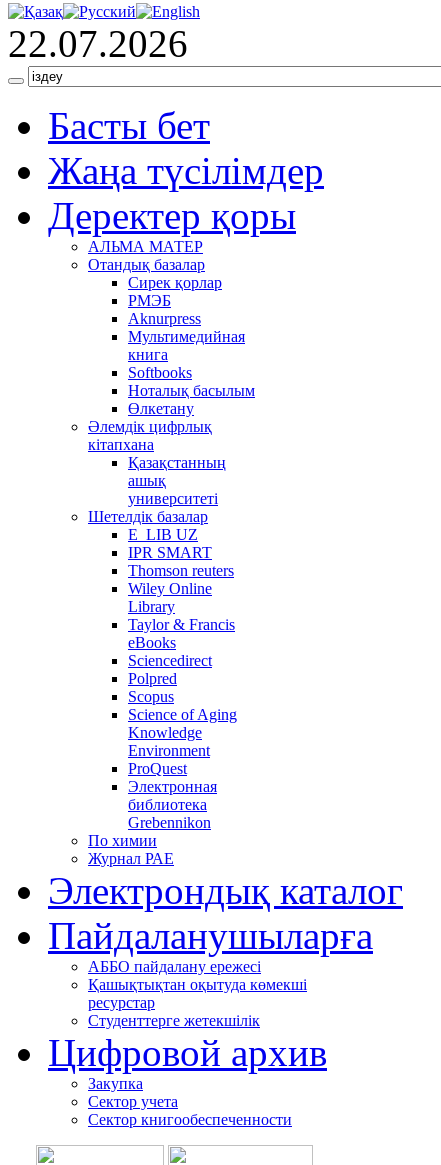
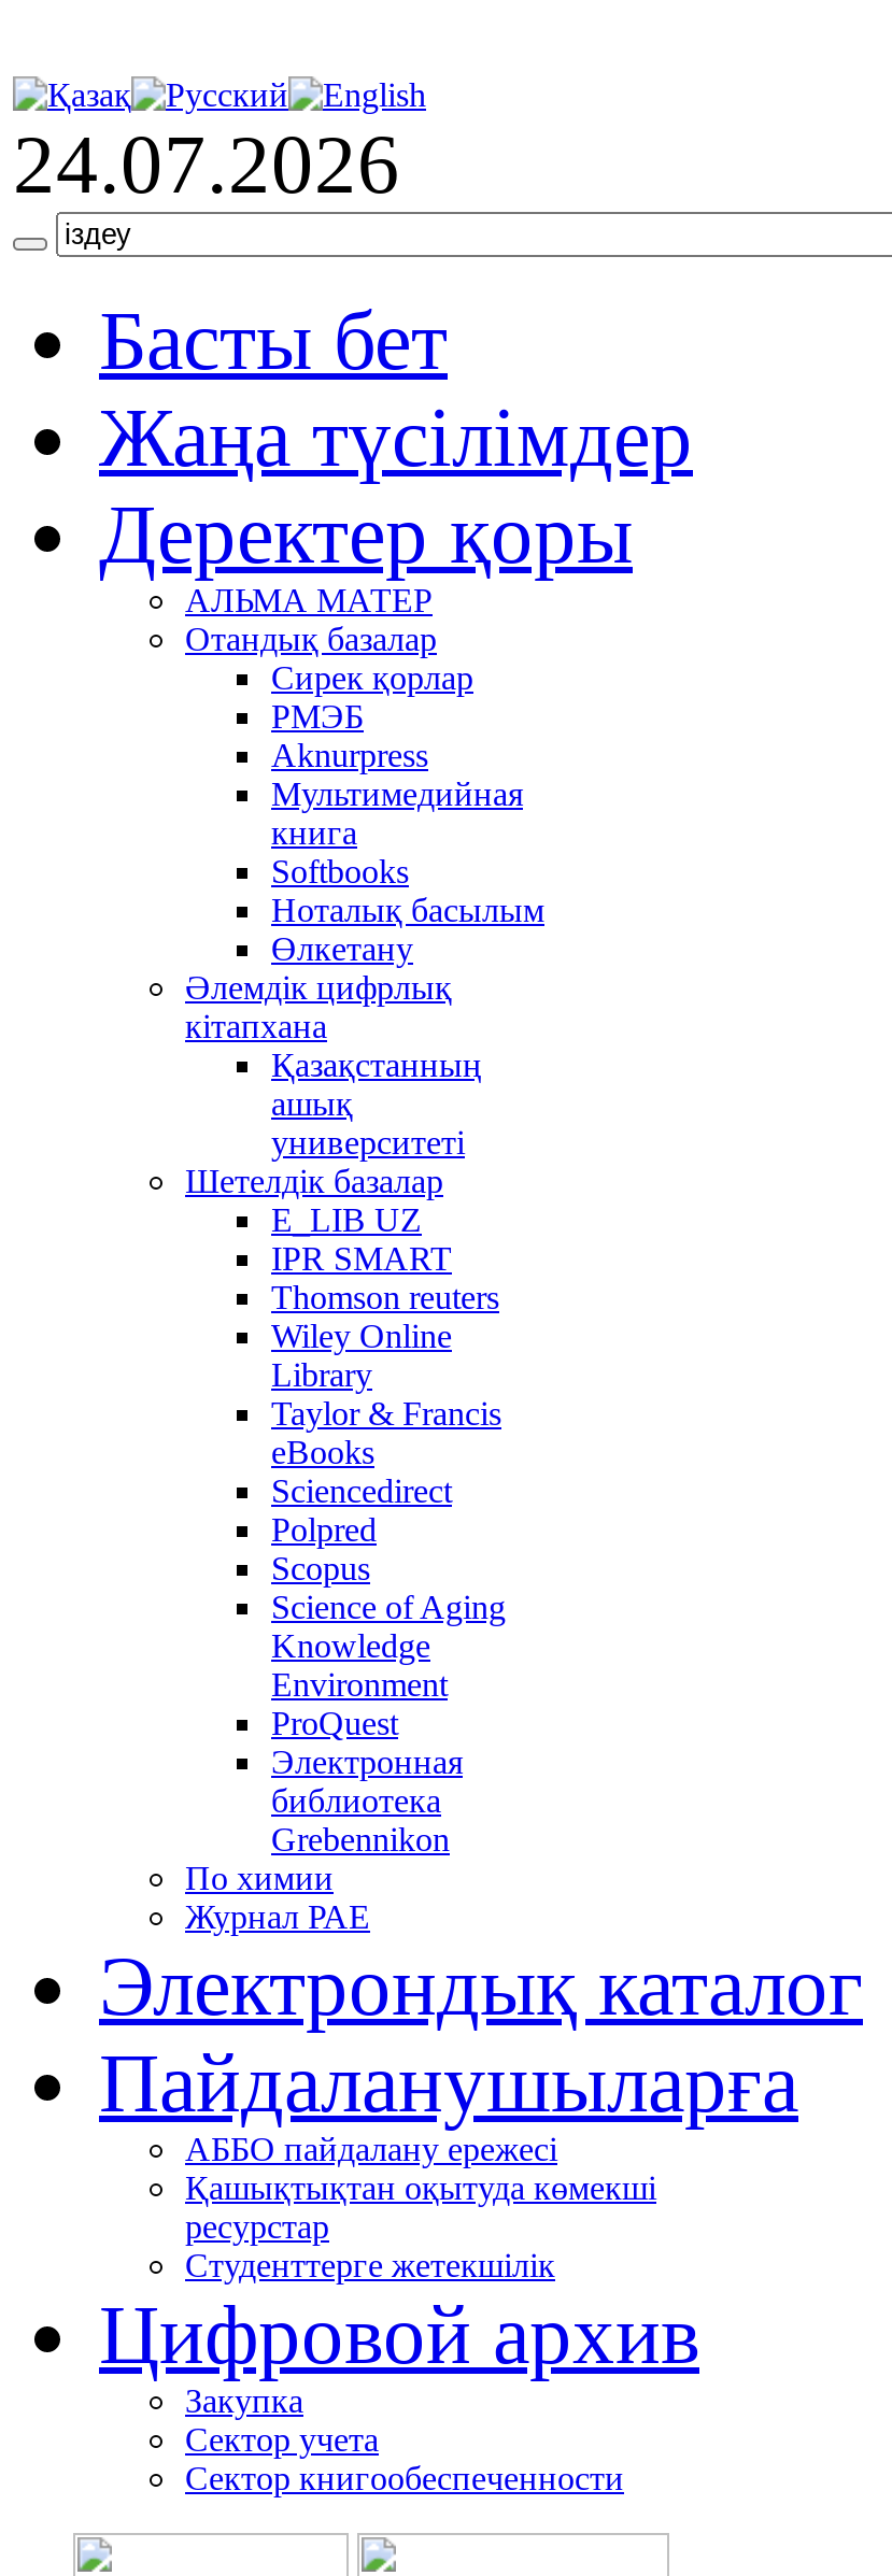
[8,22,188,65] 22.07.2026 -> [13,117,400,210] 24.07.2026

